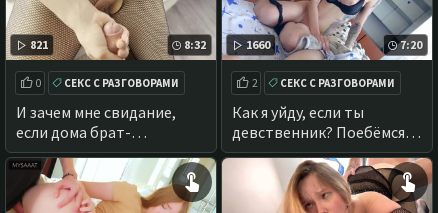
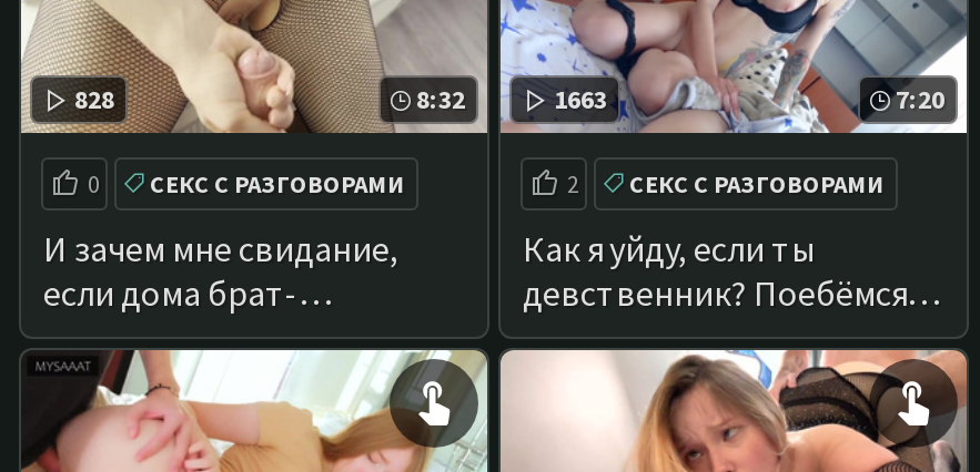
[30,36,48,51] 821 -> [74,81,114,114] 828
[246,36,270,51] 1660 -> [554,81,607,114] 1663

